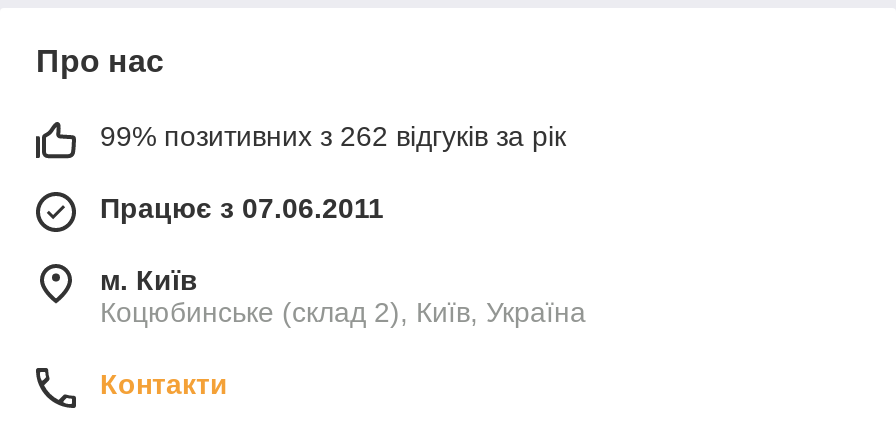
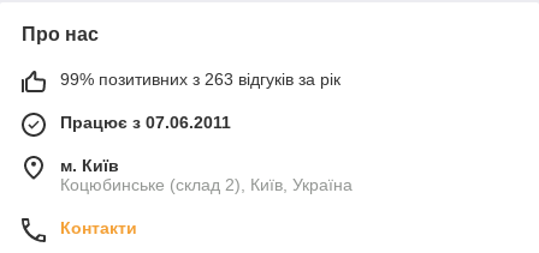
[100,121,566,153] 99% позитивних з 262 відгуків за рік -> [60,70,340,89] 99% позитивних з 263 відгуків за рік

